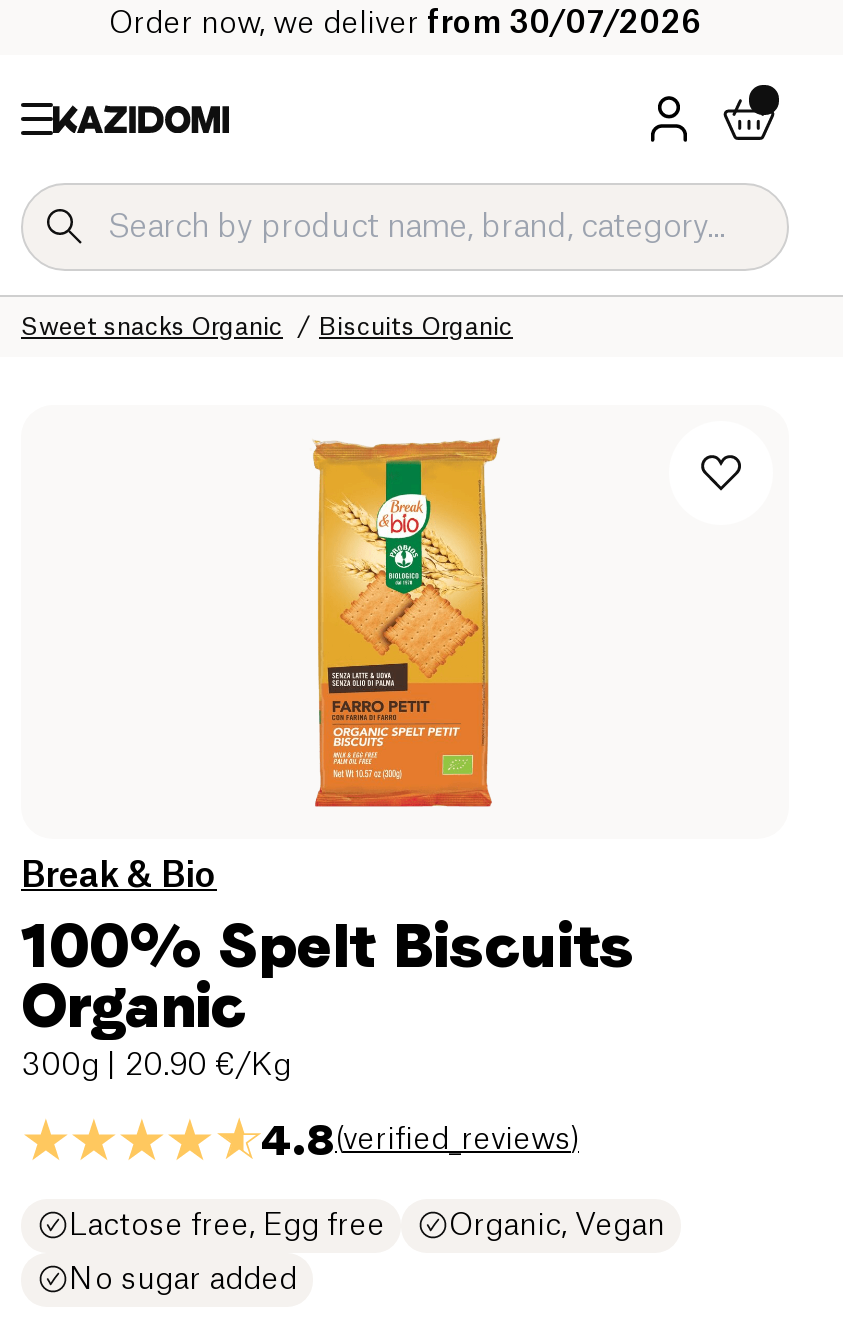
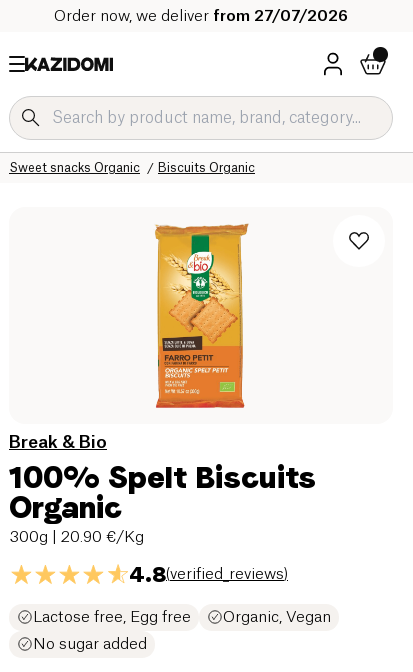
[109,8,701,38] Order now, we deliver from 30/07/2026 -> [54,8,348,23] Order now, we deliver from 27/07/2026

